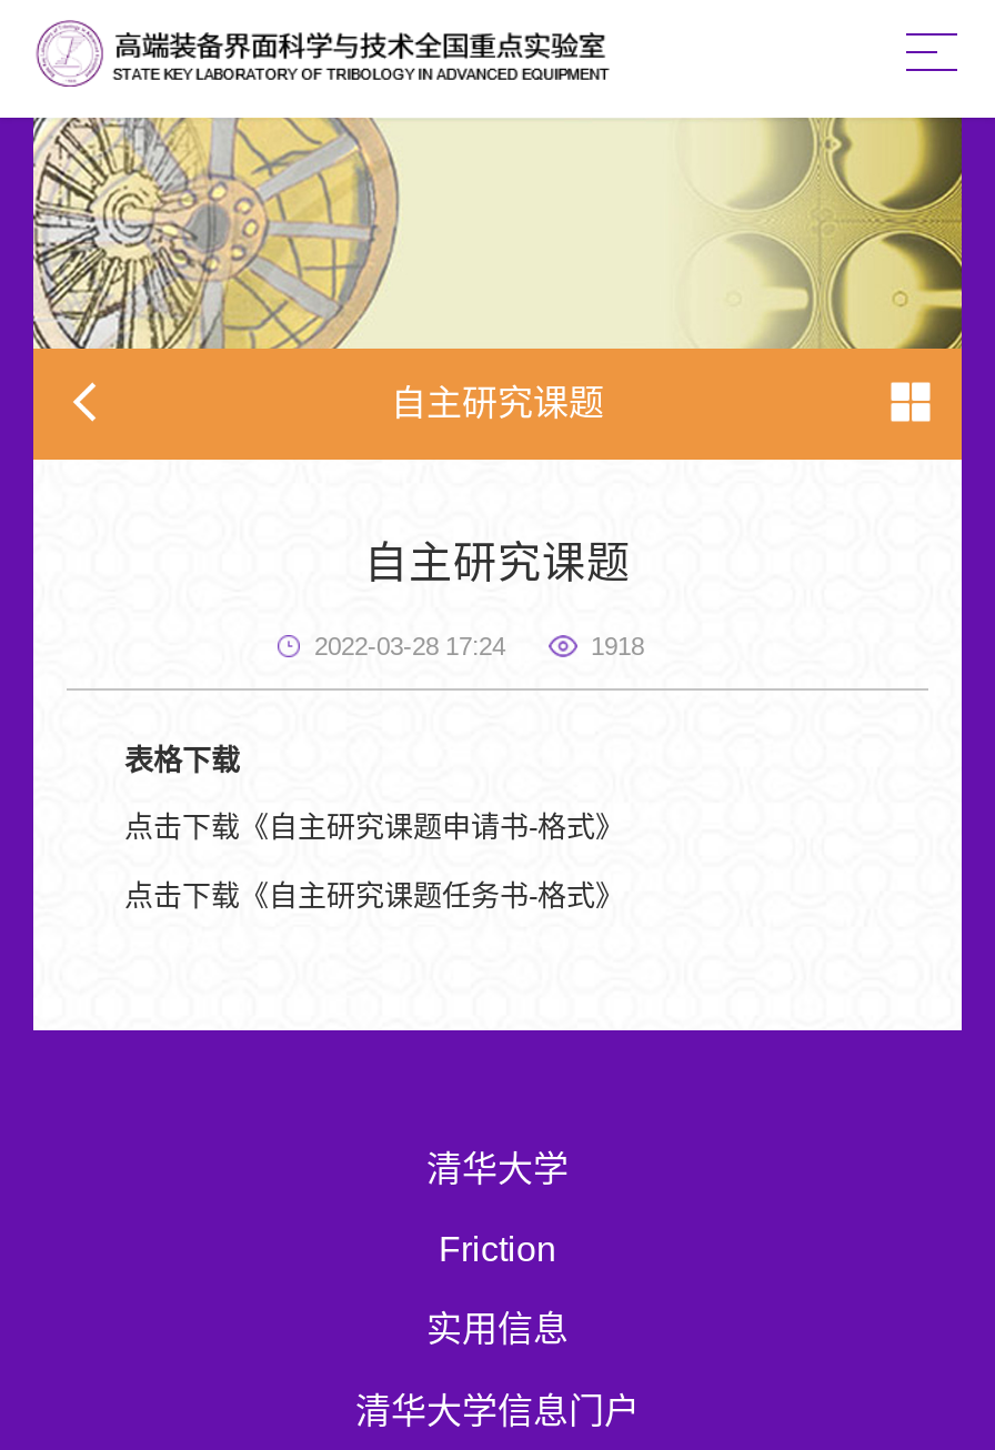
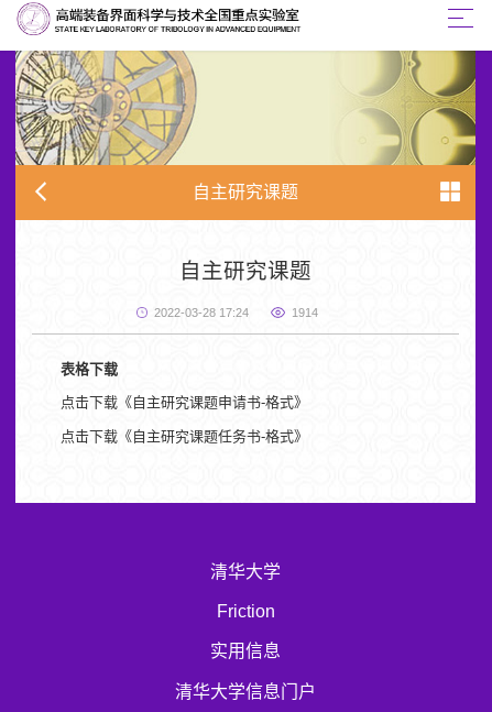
[591,633,644,659] 1918 -> [292,306,318,319] 1914

